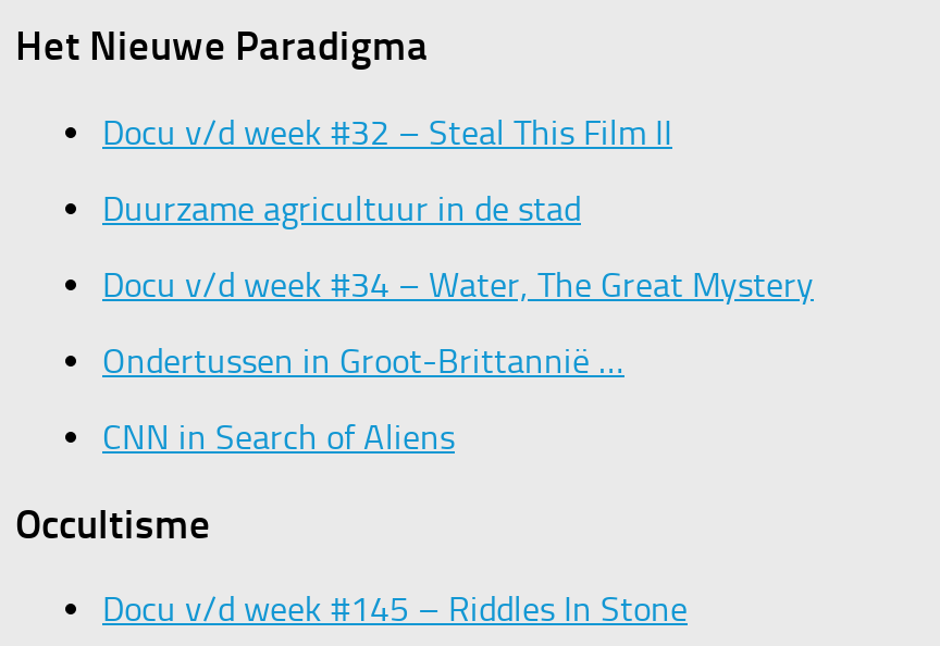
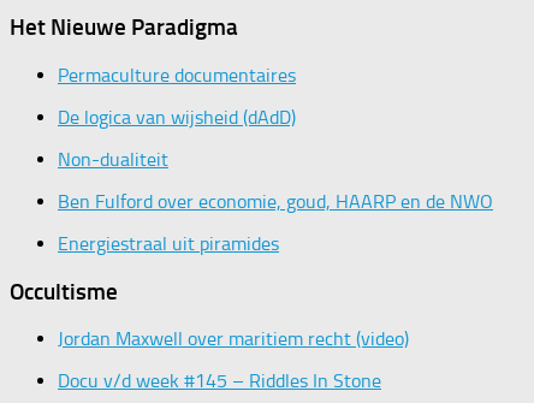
[102,112,672,153] Docu v/d week #32 – Steal This Film II -> [58,64,296,86] Permaculture documentaires
[102,188,581,229] Duurzame agricultuur in de stad -> [58,106,296,128] De logica van wijsheid (dAdD)
[102,264,814,305] Docu v/d week #34 – Water, The Great Mystery -> [58,148,168,171] Non-dualiteit
[102,340,624,381] Ondertussen in Groot-Brittannië … -> [58,190,493,213] Ben Fulford over economie, goud, HAARP en de NWO
[102,416,455,457] CNN in Search of Aliens -> [58,232,279,255] Energiestraal uit piramides
none -> [58,327,409,350] Jordan Maxwell over maritiem recht (video)

